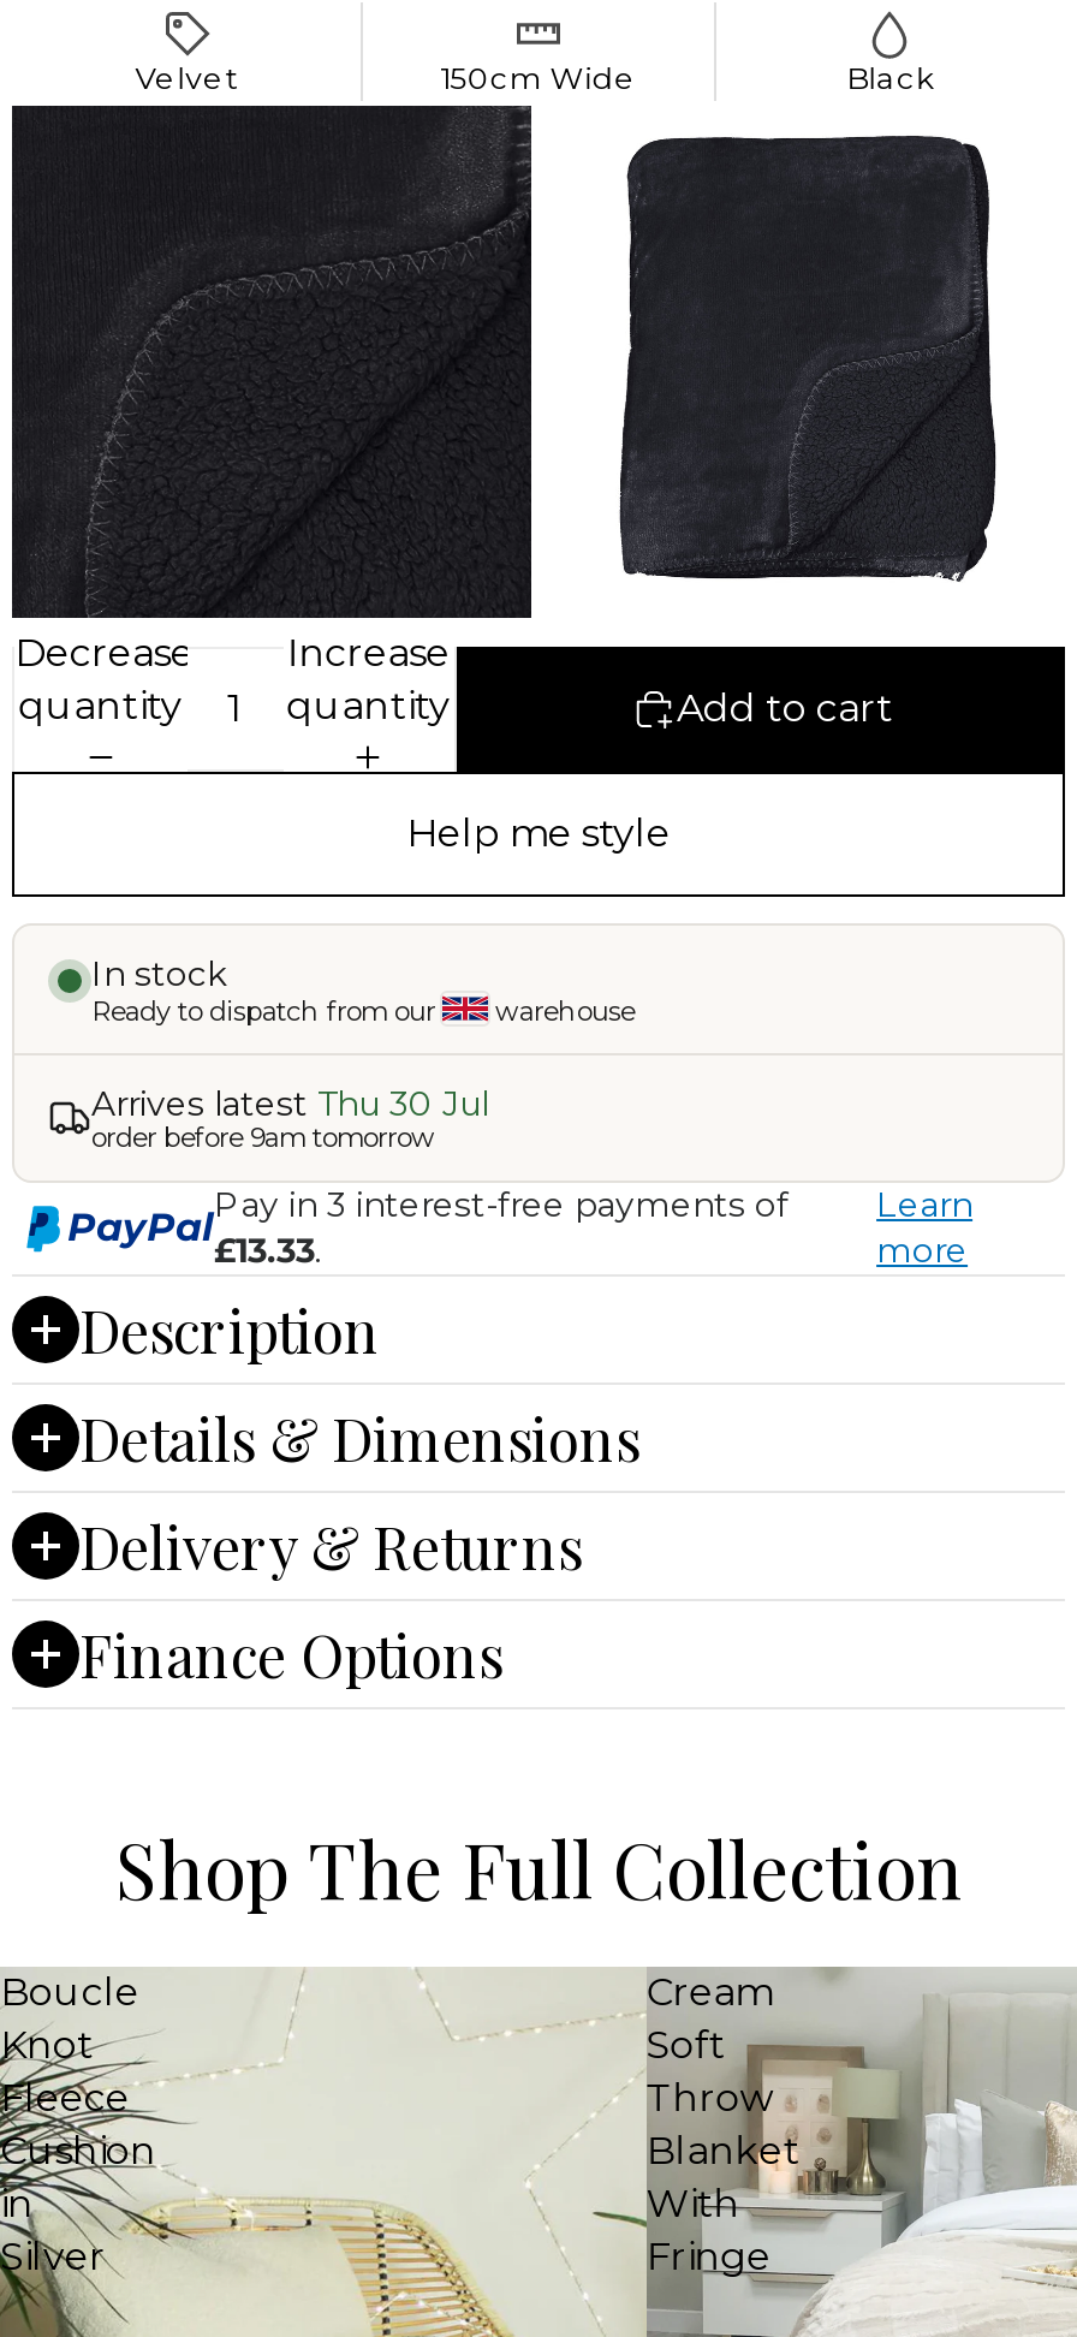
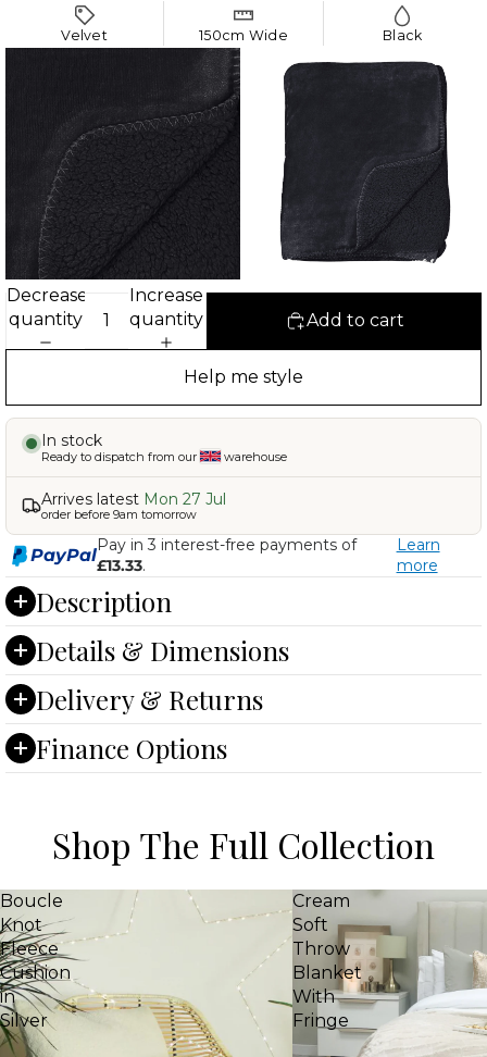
[91,1082,488,1125] Arrives latest Thu 30 Jul -> [41,489,226,509] Arrives latest Mon 27 Jul

